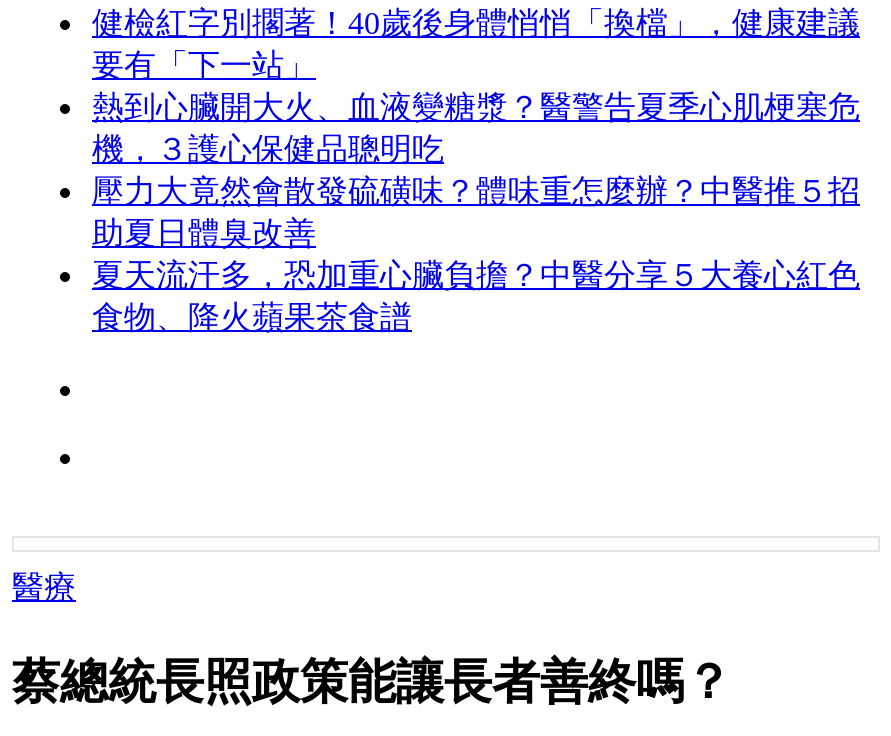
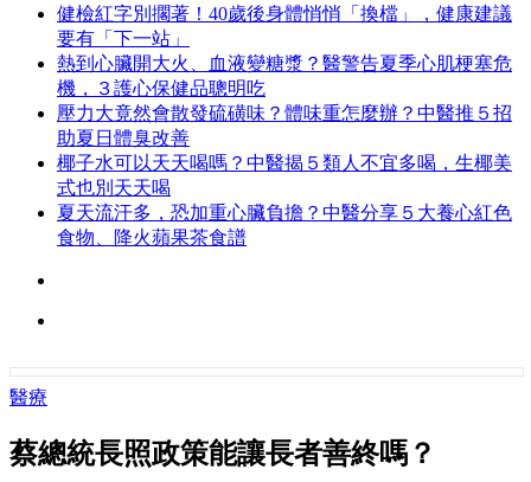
none -> [57,153,512,198] 椰子水可以天天喝嗎？中醫揭５類人不宜多喝，生椰美 | 式也別天天喝

